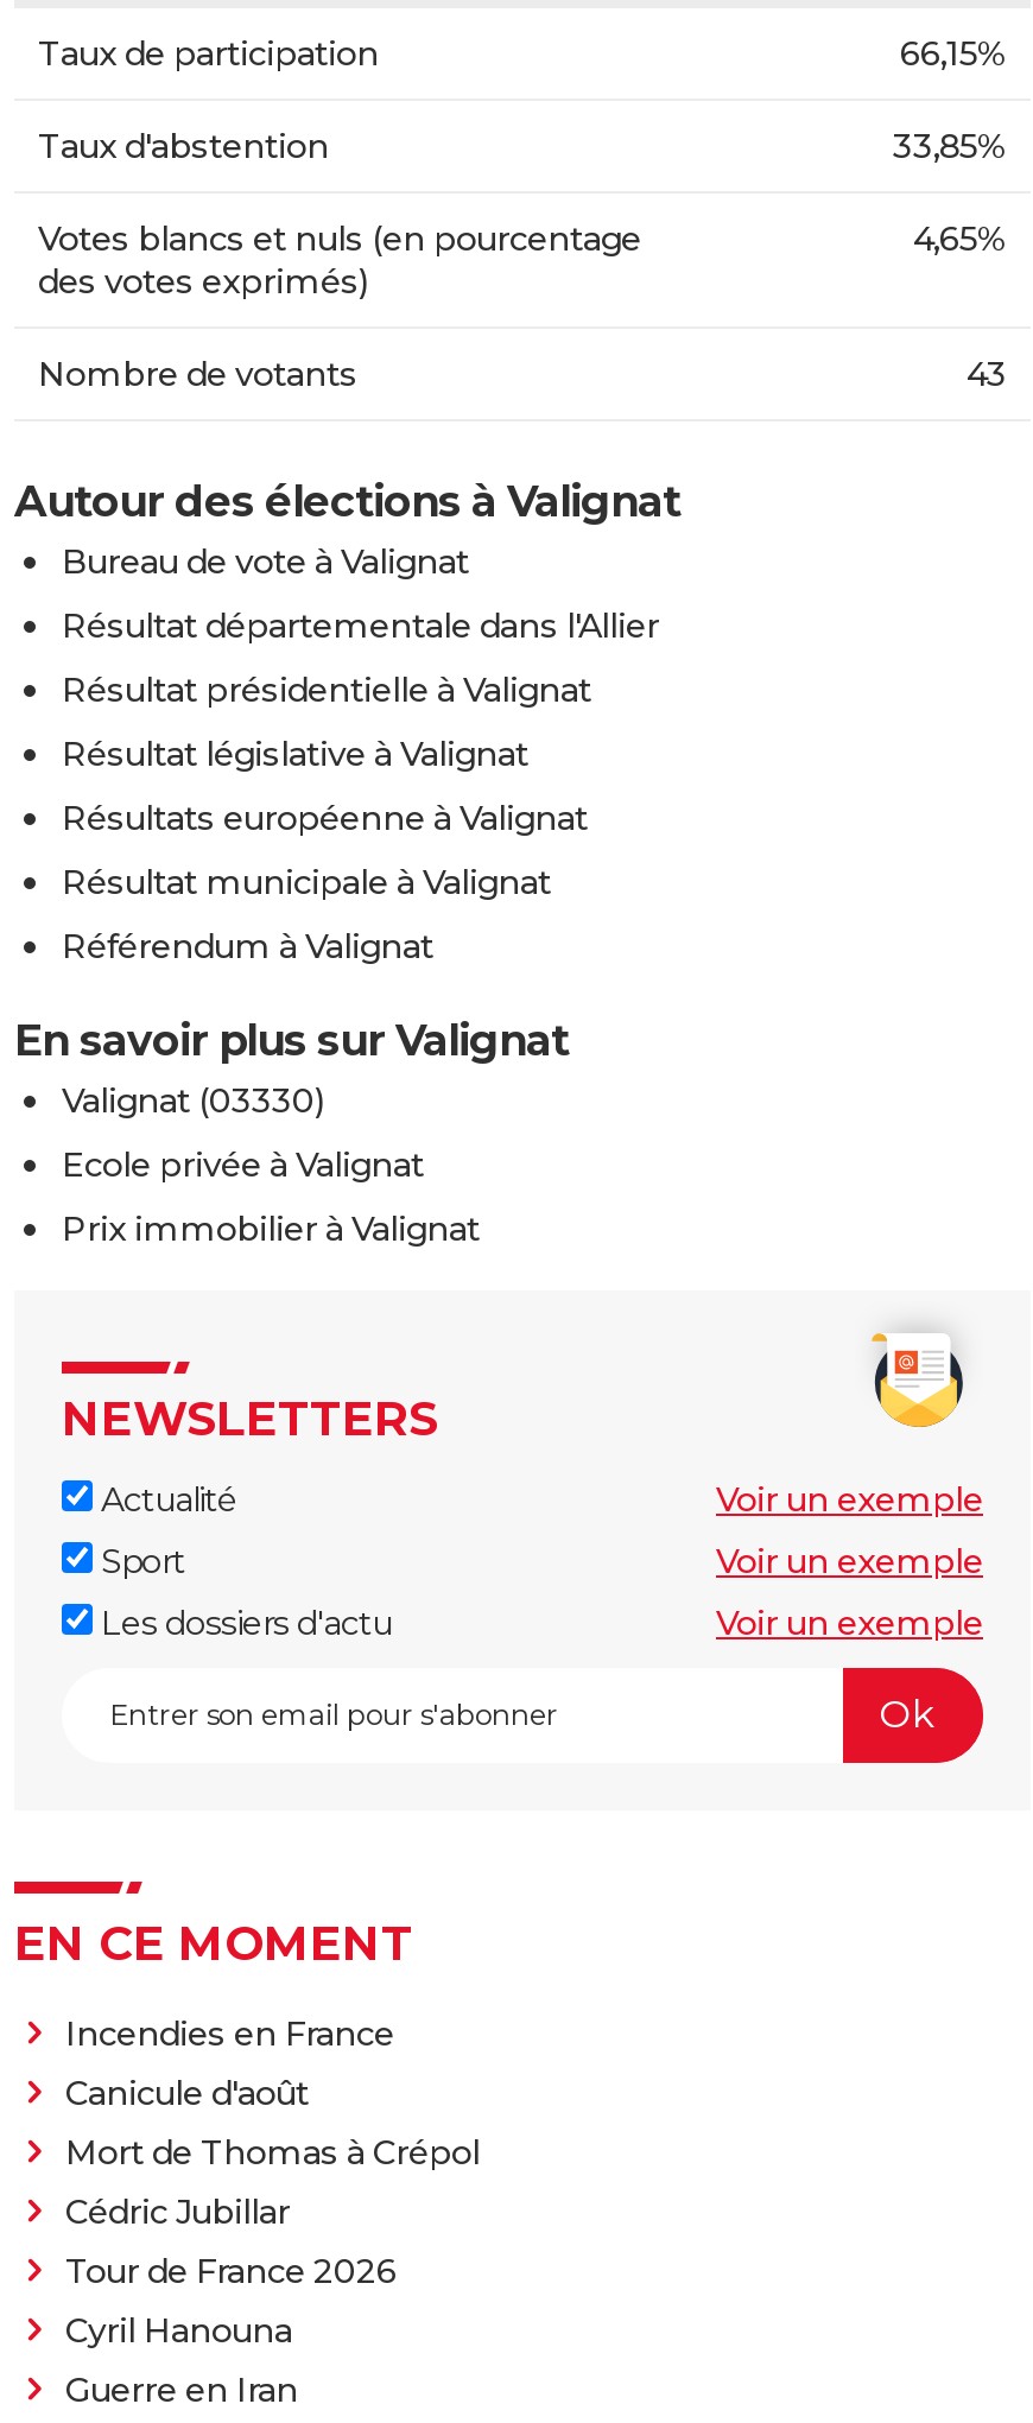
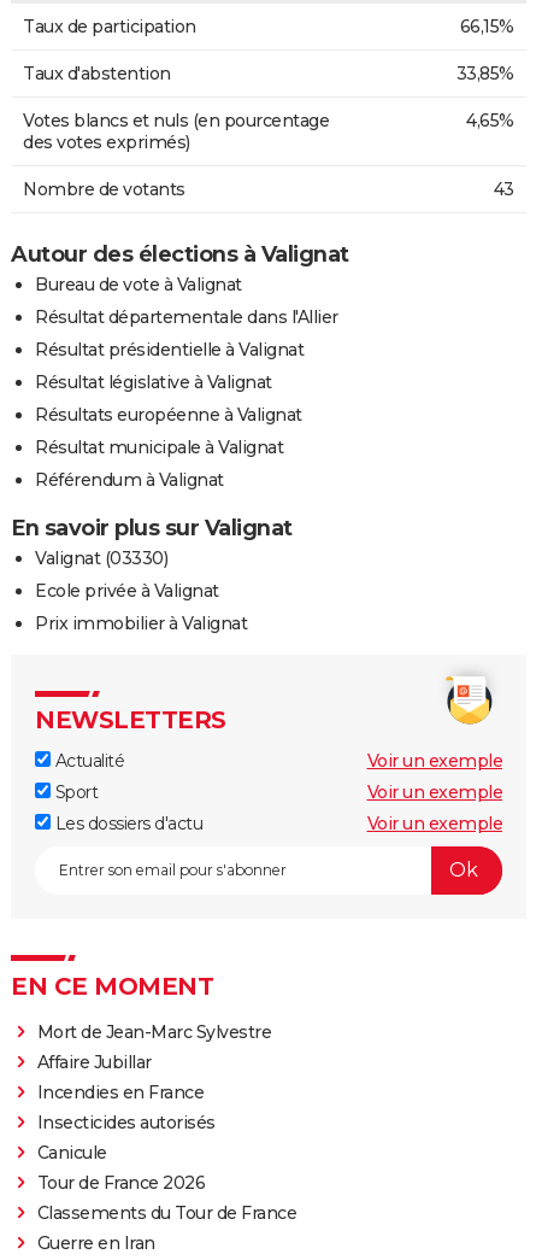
none -> [37,1021,271,1073] Mort de Jean-Marc Sylvestre | Affaire Jubillar
moved [65,2011,394,2054] -> [37,1081,204,1103]: Incendies en France
[65,2070,480,2232] Canicule d'août | Mort de Thomas à Crépol | Cédric Jubillar -> [37,1111,215,1163] Insecticides autorisés | Canicule
[65,2308,292,2351] Cyril Hanouna -> [37,1202,296,1223] Classements du Tour de France

